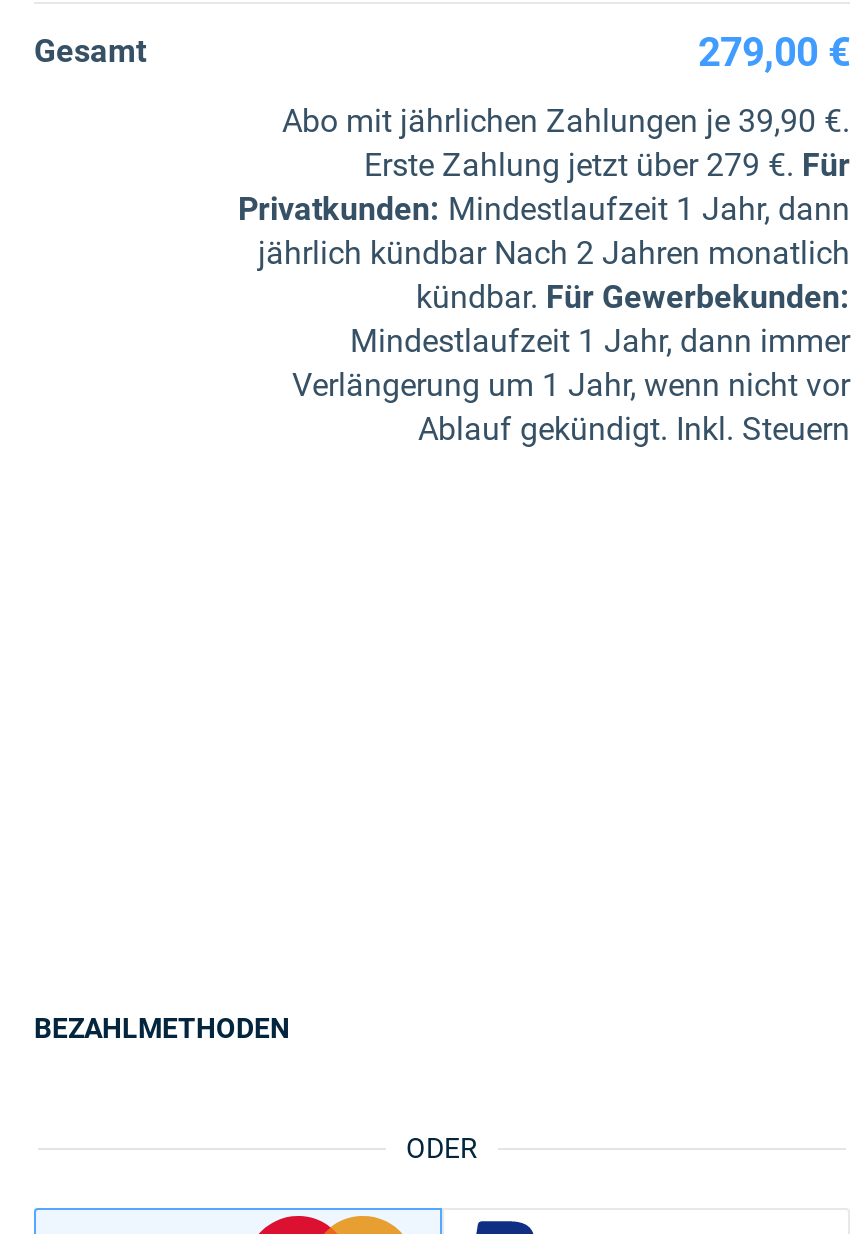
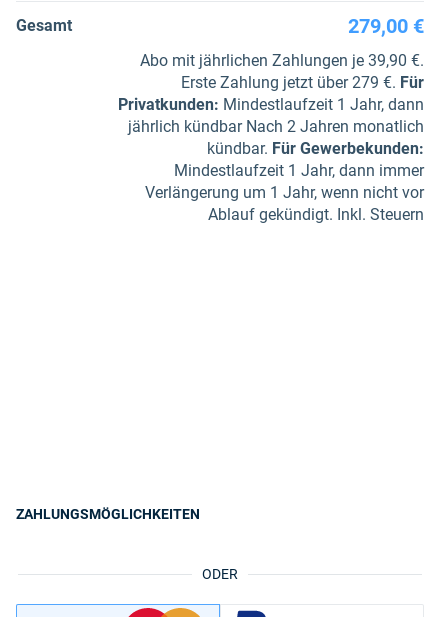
[34,1012,290,1044] BEZAHLMETHODEN -> [16,506,200,522] ZAHLUNGSMÖGLICHKEITEN

